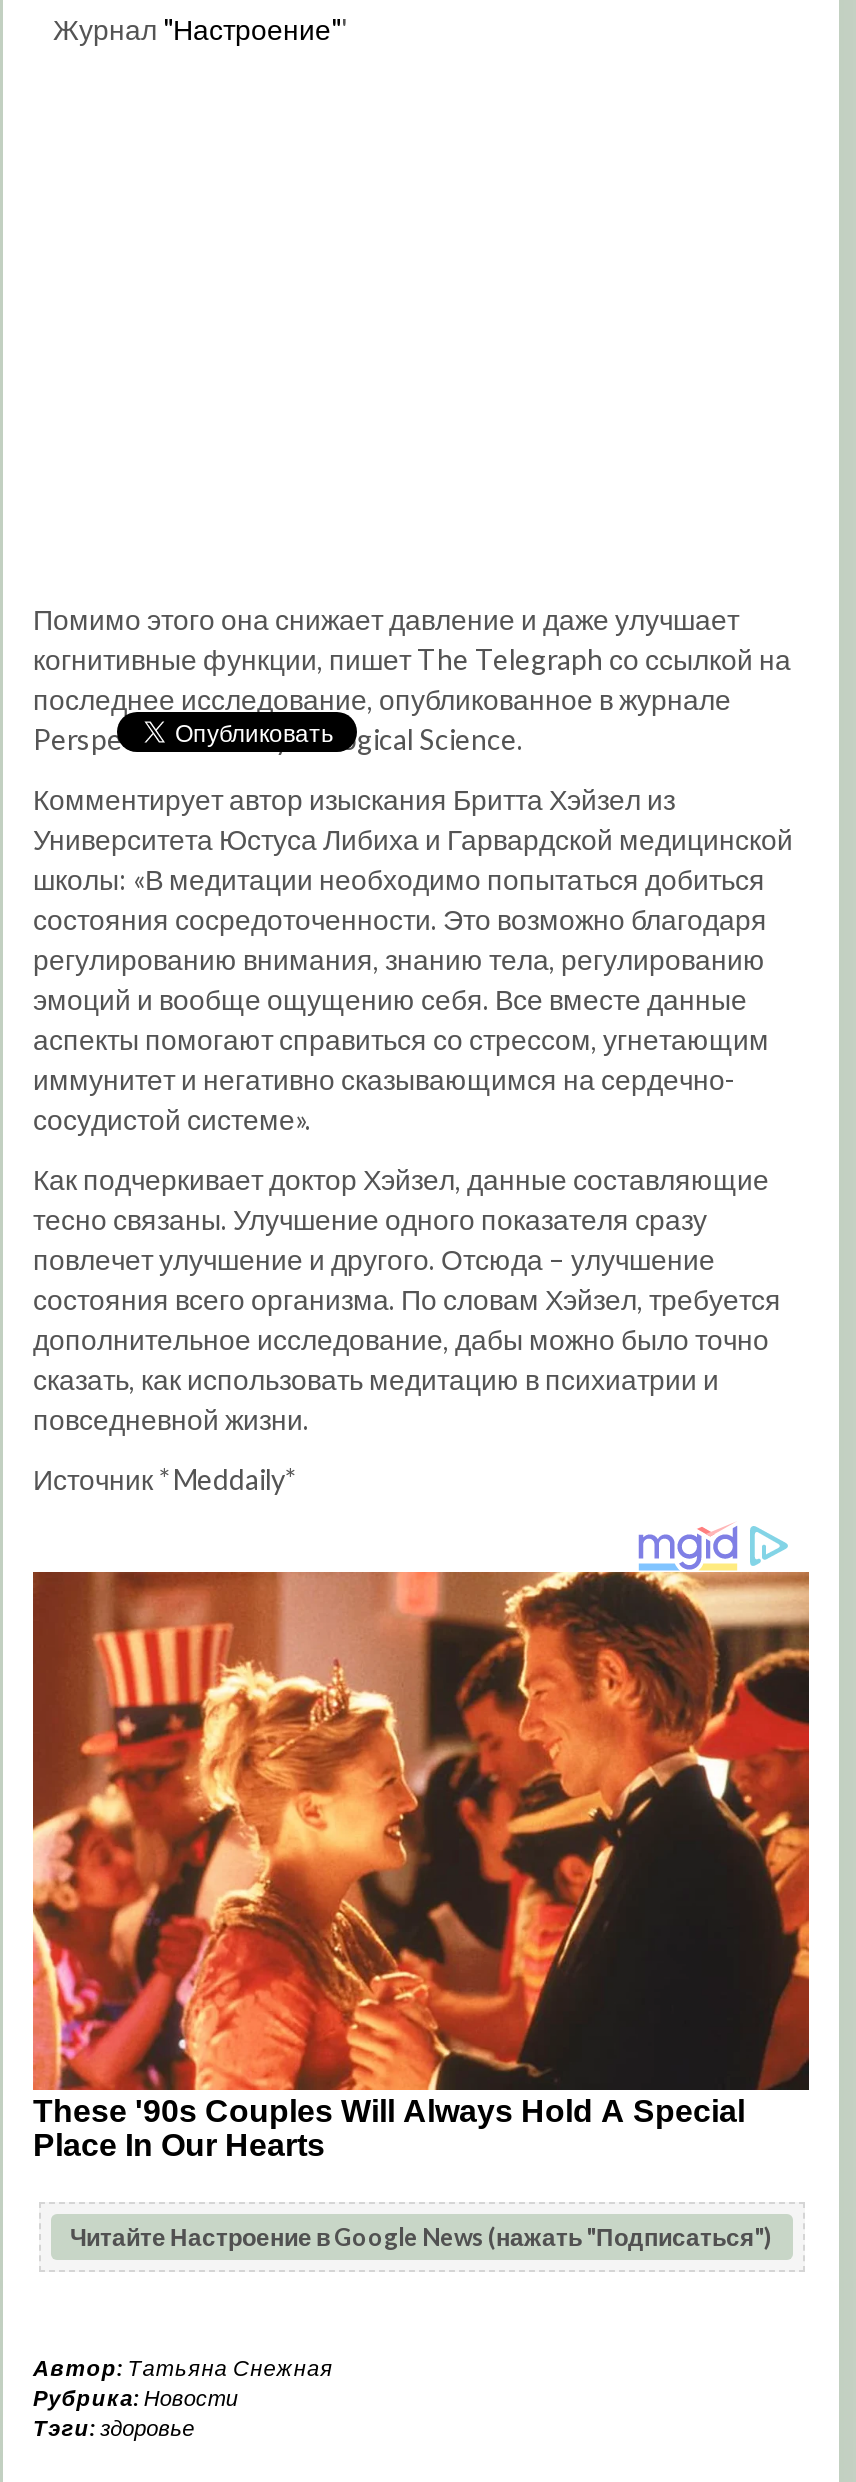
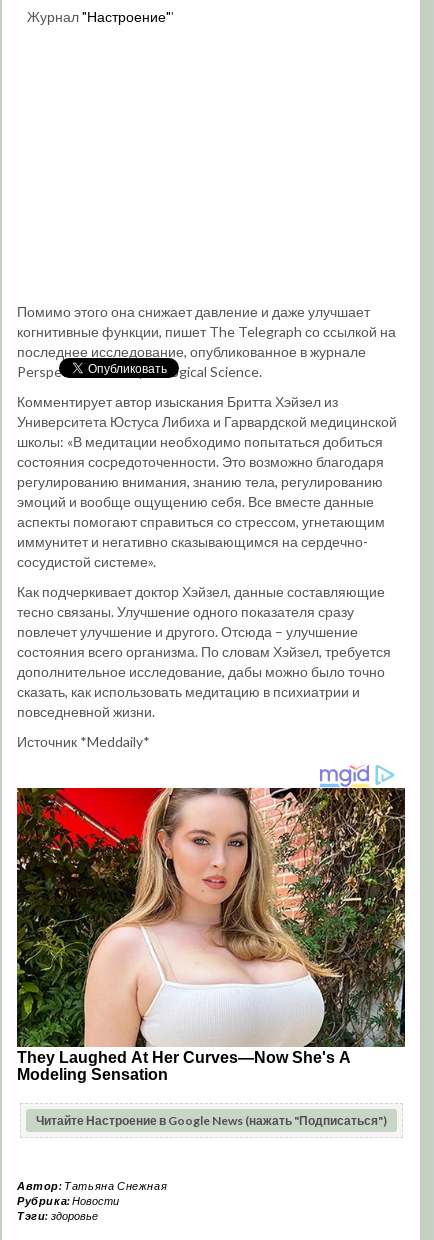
[31,1570,811,2162] [image] -> [16,787,406,1084] [image]

